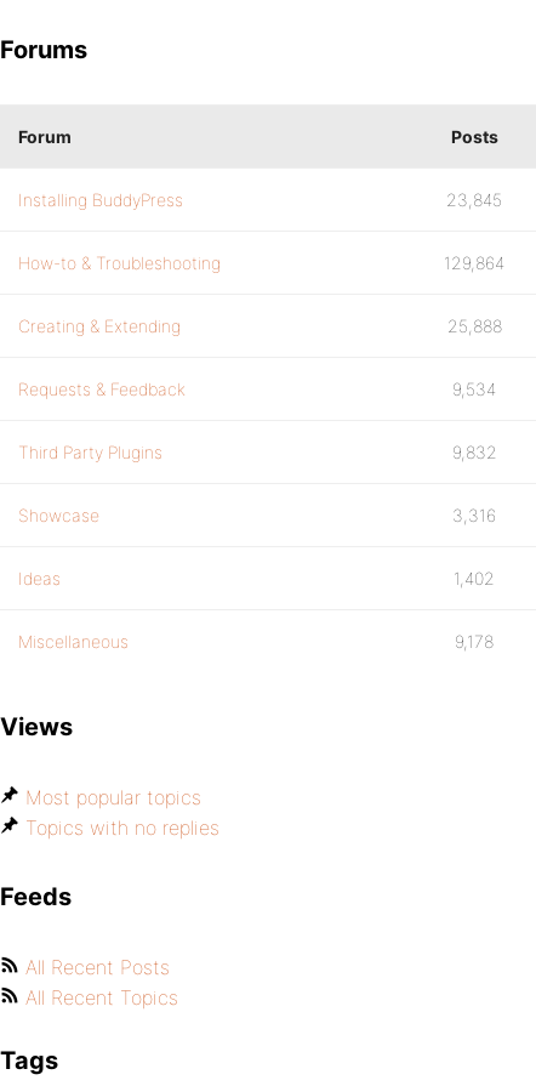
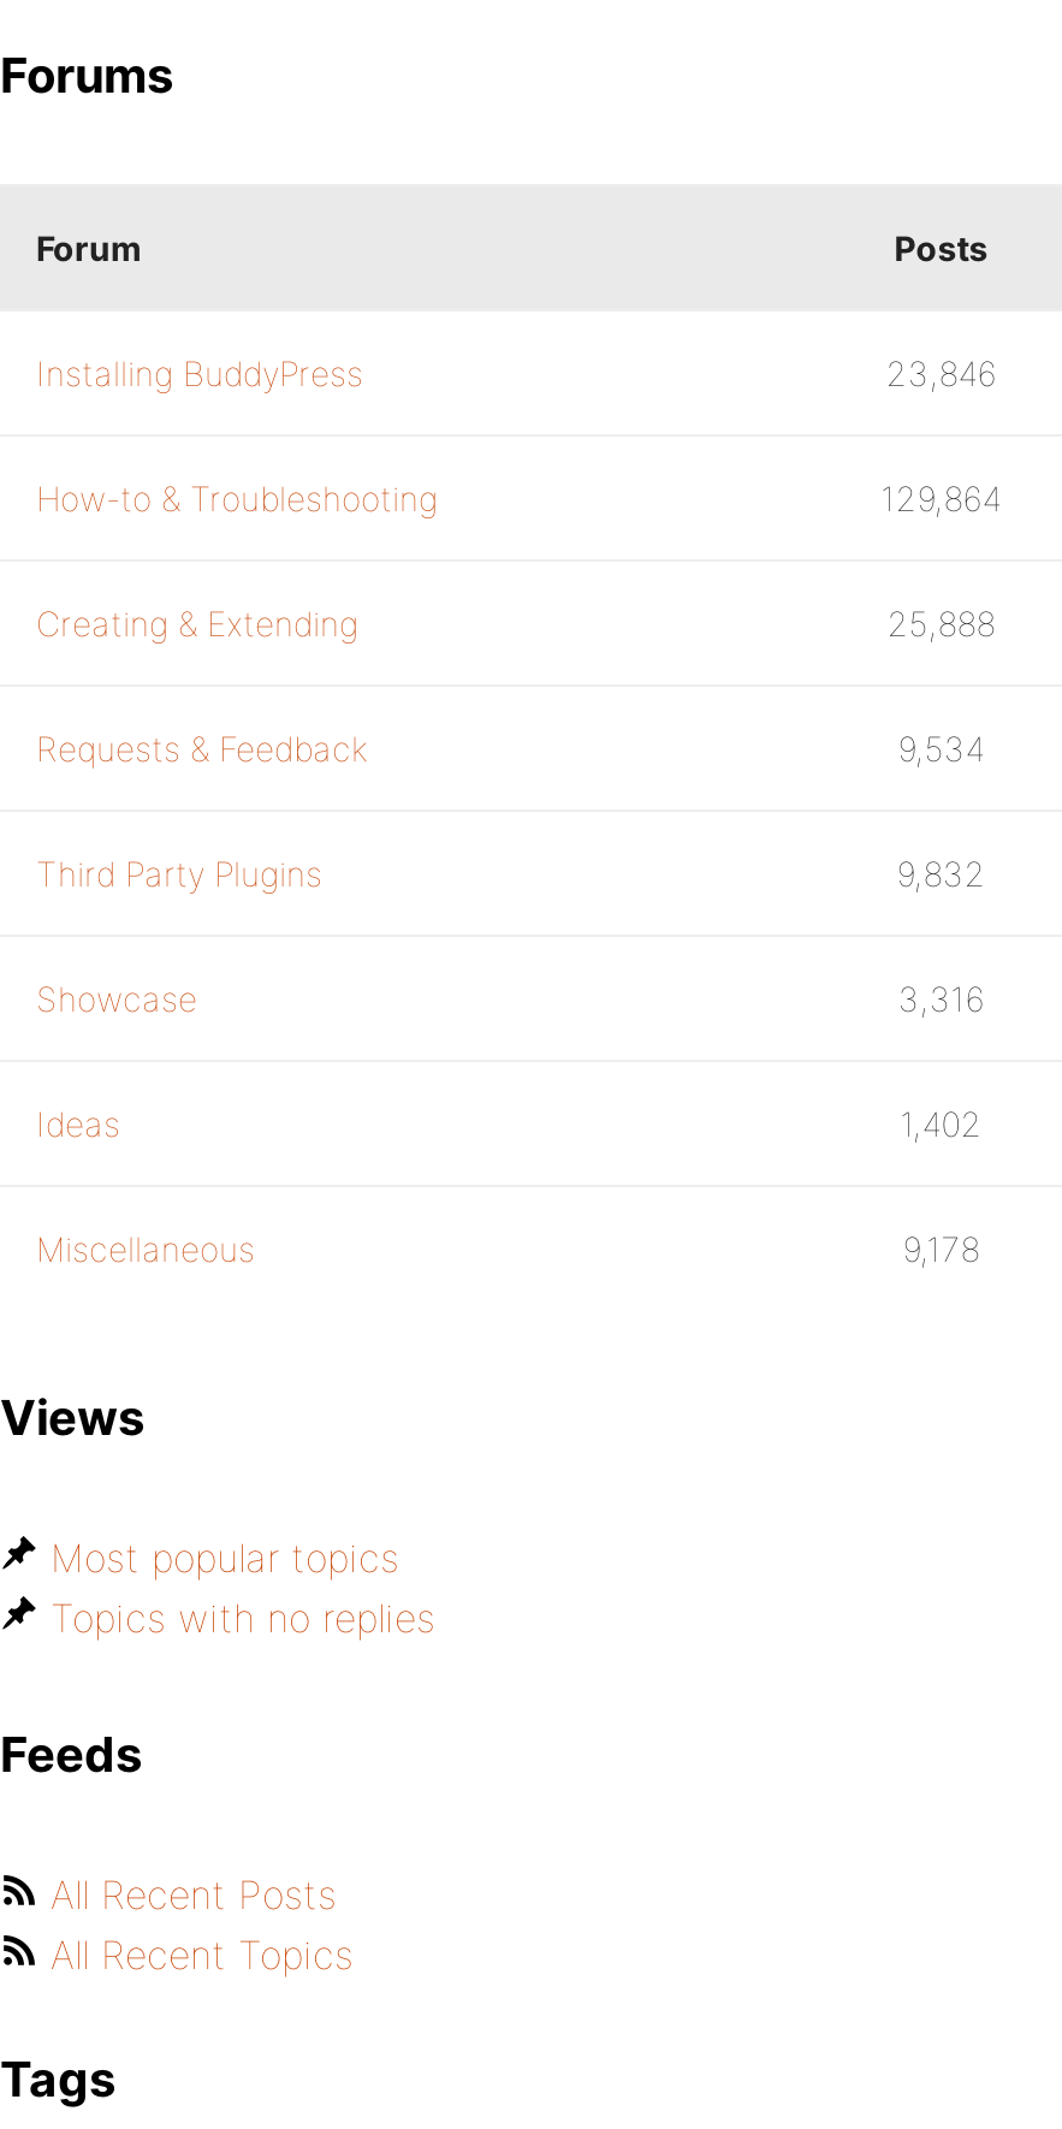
[447,189,502,210] 23,845 -> [886,352,996,393] 23,846

